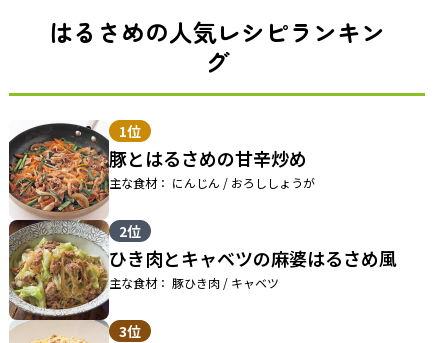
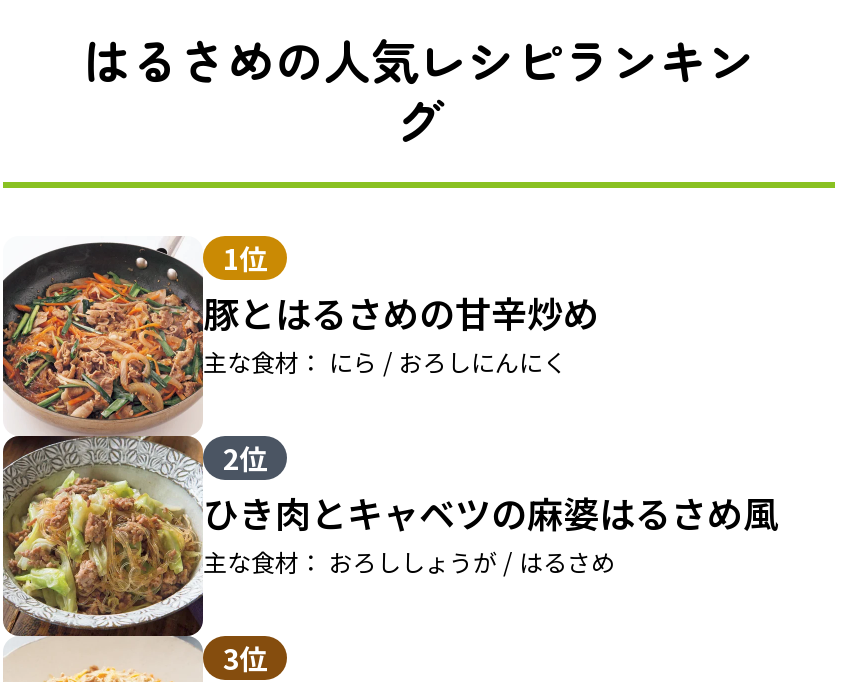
[109,174,315,191] 主な食材： にんじん / おろししょうが -> [203,344,567,378] 主な食材： にら / おろしにんにく
[109,274,279,291] 主な食材： 豚ひき肉 / キャベツ -> [203,544,615,578] 主な食材： おろししょうが / はるさめ

